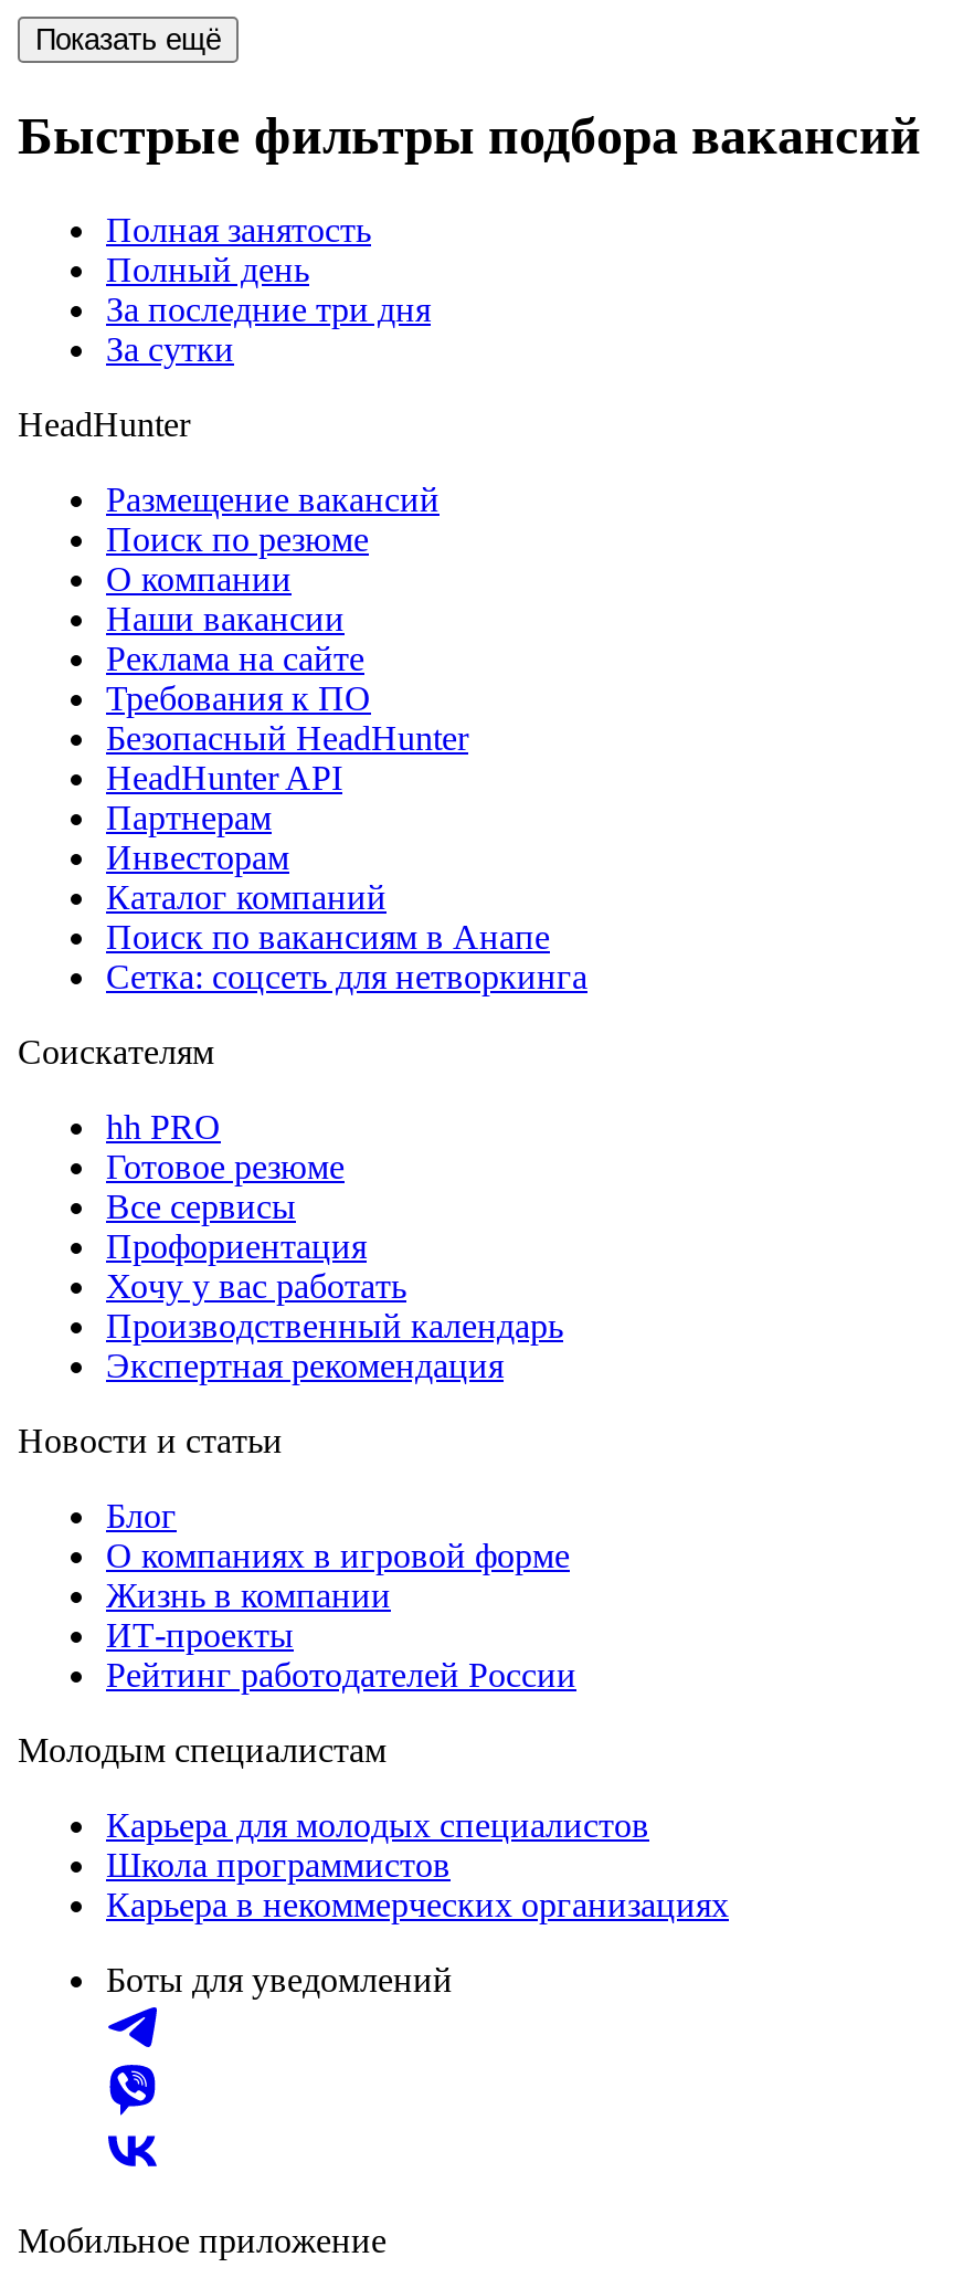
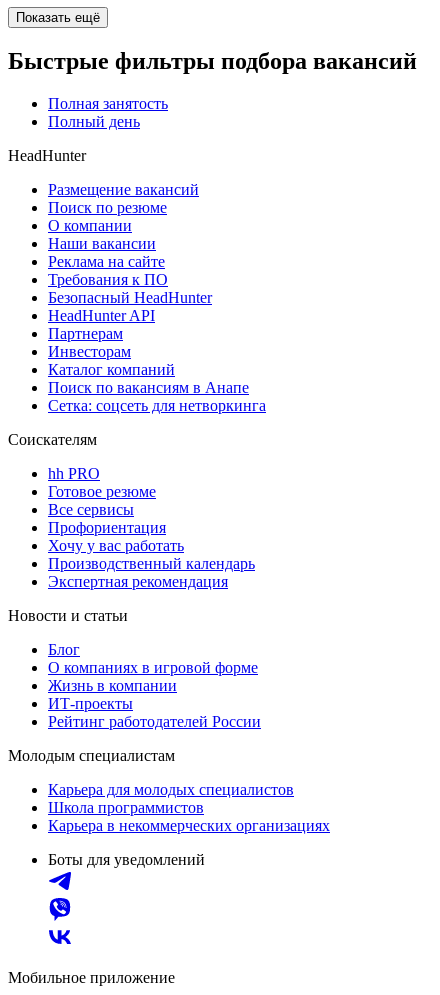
[106,291,431,368] За последние три дня | За сутки -> none

